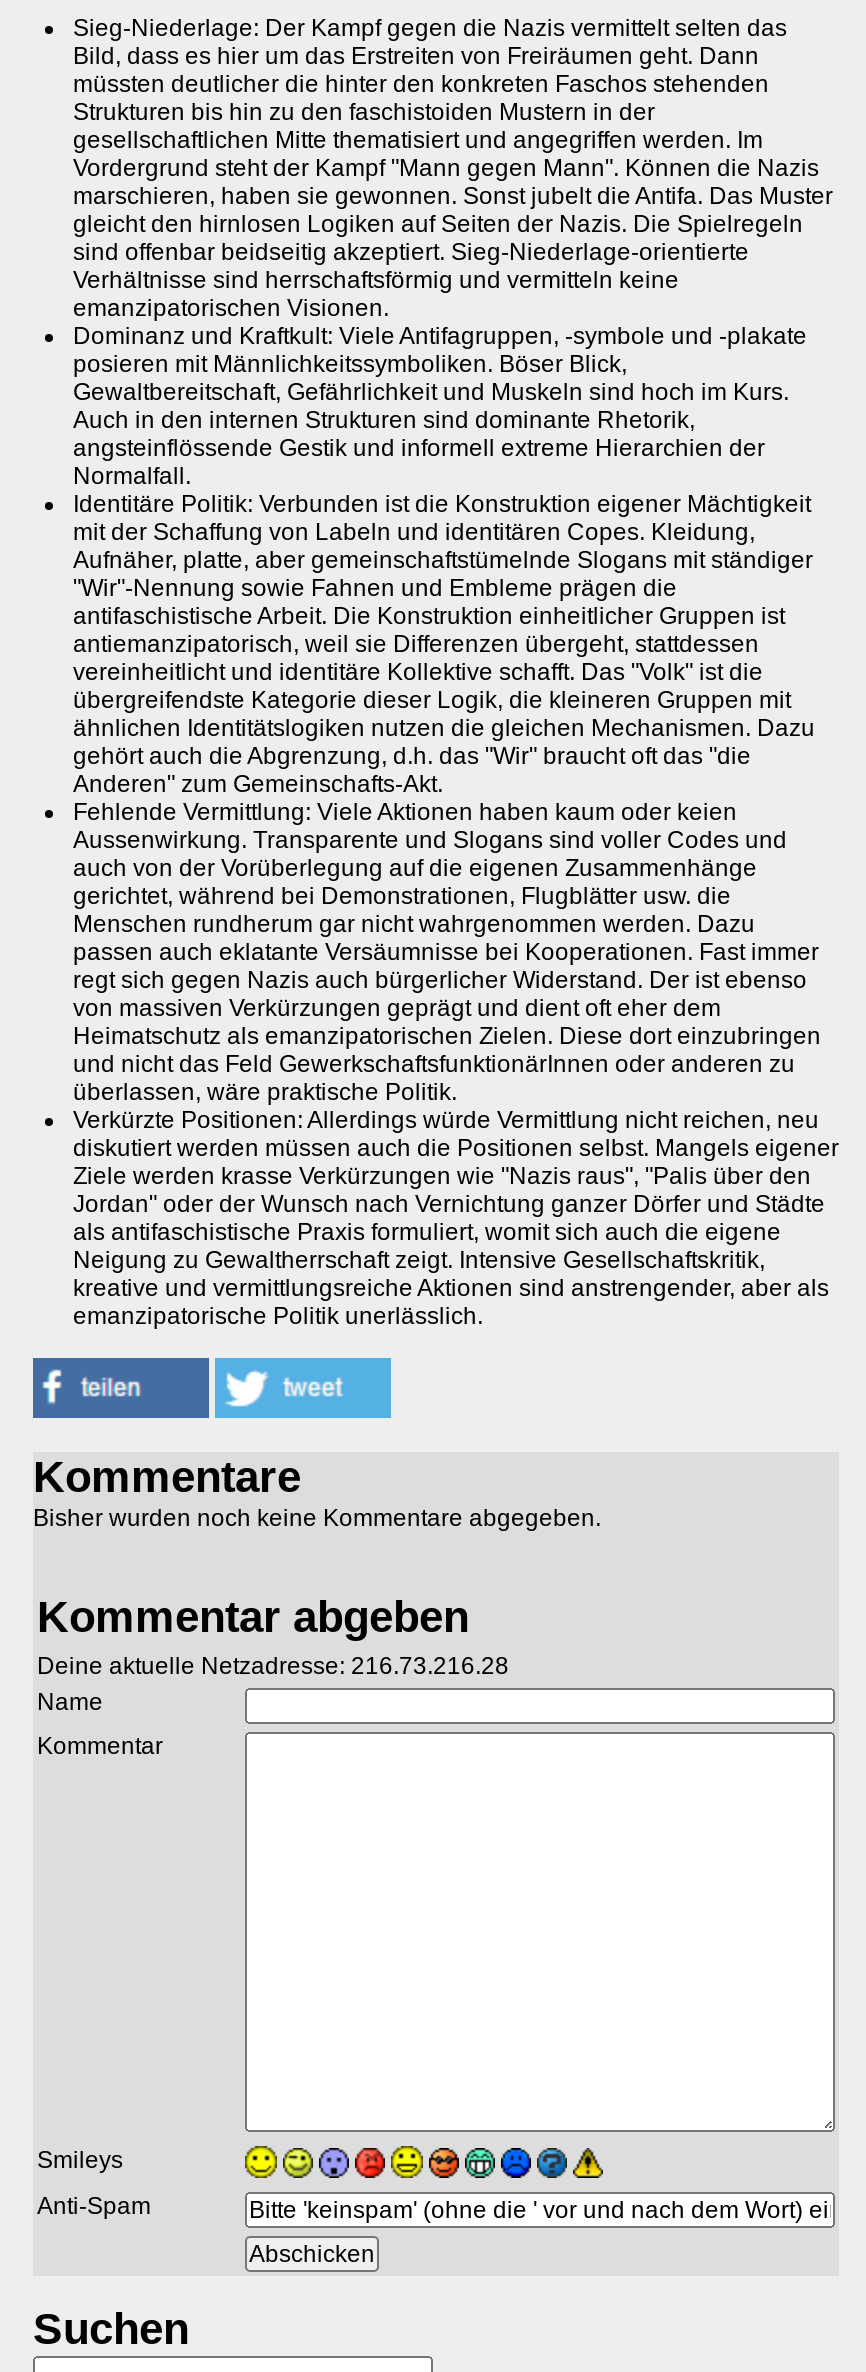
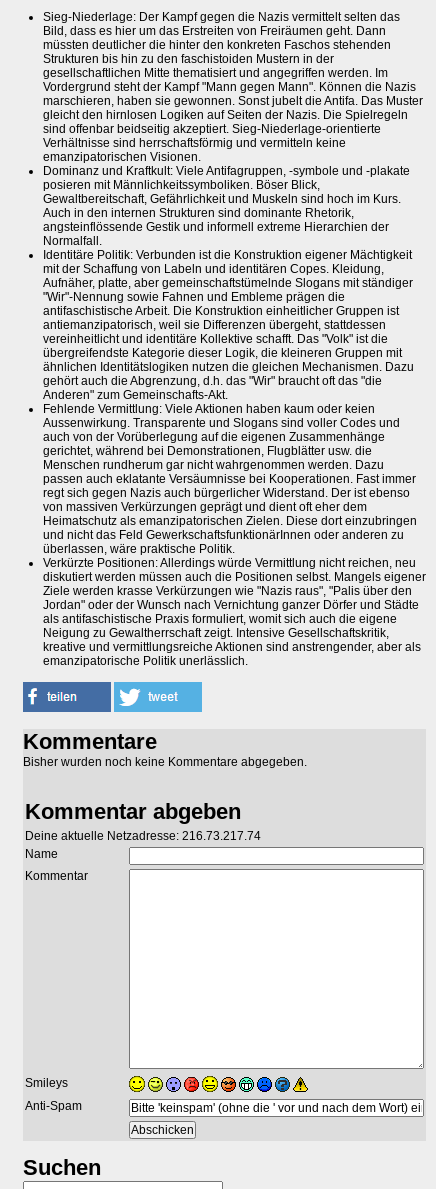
[37,1653,509,1681] Deine aktuelle Netzadresse: 216.73.216.28 -> [25,829,261,843] Deine aktuelle Netzadresse: 216.73.217.74

